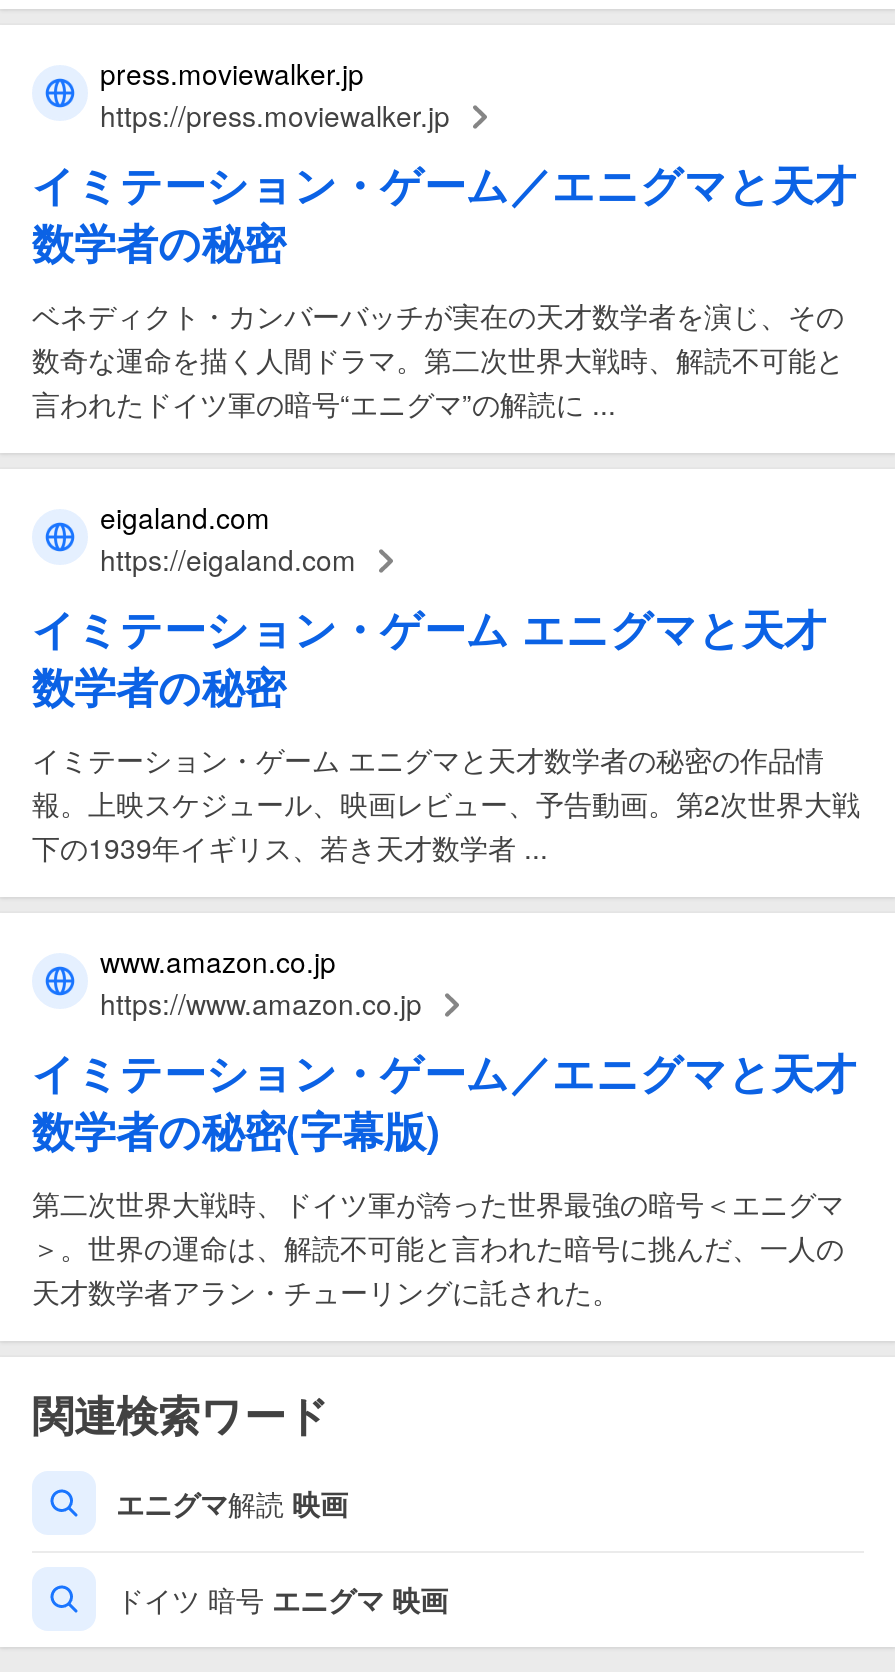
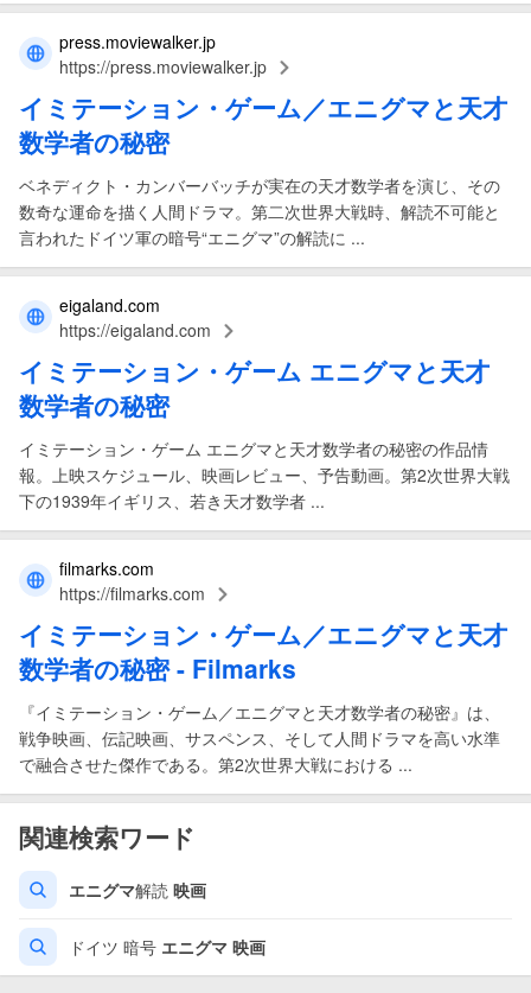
[100,941,422,1023] www.amazon.co.jp | https://www.amazon.co.jp -> [59,556,205,605] filmarks.com | https://filmarks.com
[32,1099,844,1311] 数学者の秘密(字幕版) | 第二次世界大戦時、ドイツ軍が誇った世界最強の暗号＜エニグマ | ＞。世界の運命は、解読不可能と言われた暗号に挑んだ、一人の | 天才数学者アラン・チューリングに託された。 -> [19,650,500,776] 数学者の秘密 - Filmarks | 『イミテーション・ゲーム／エニグマと天才数学者の秘密』は、 | 戦争映画、伝記映画、サスペンス、そして人間ドラマを高い水準 | で融合させた傑作である。第2次世界大戦における ...

